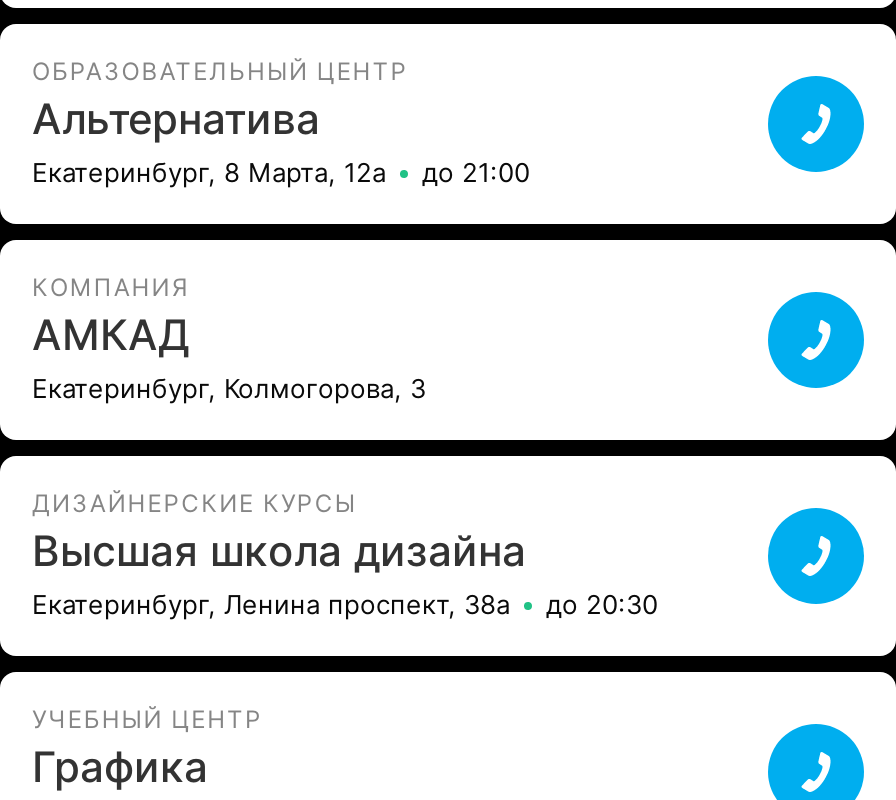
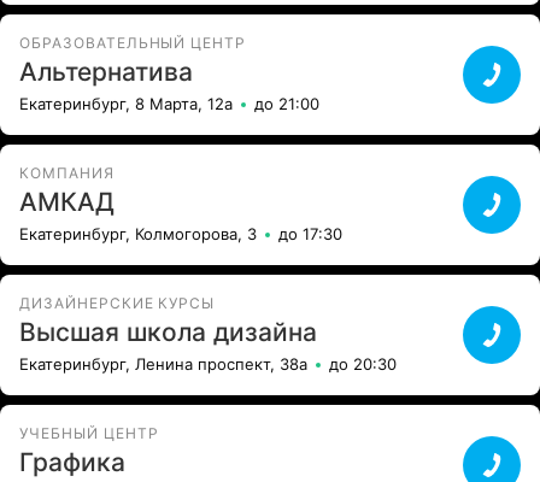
none -> [278,224,342,243] до 17:30

